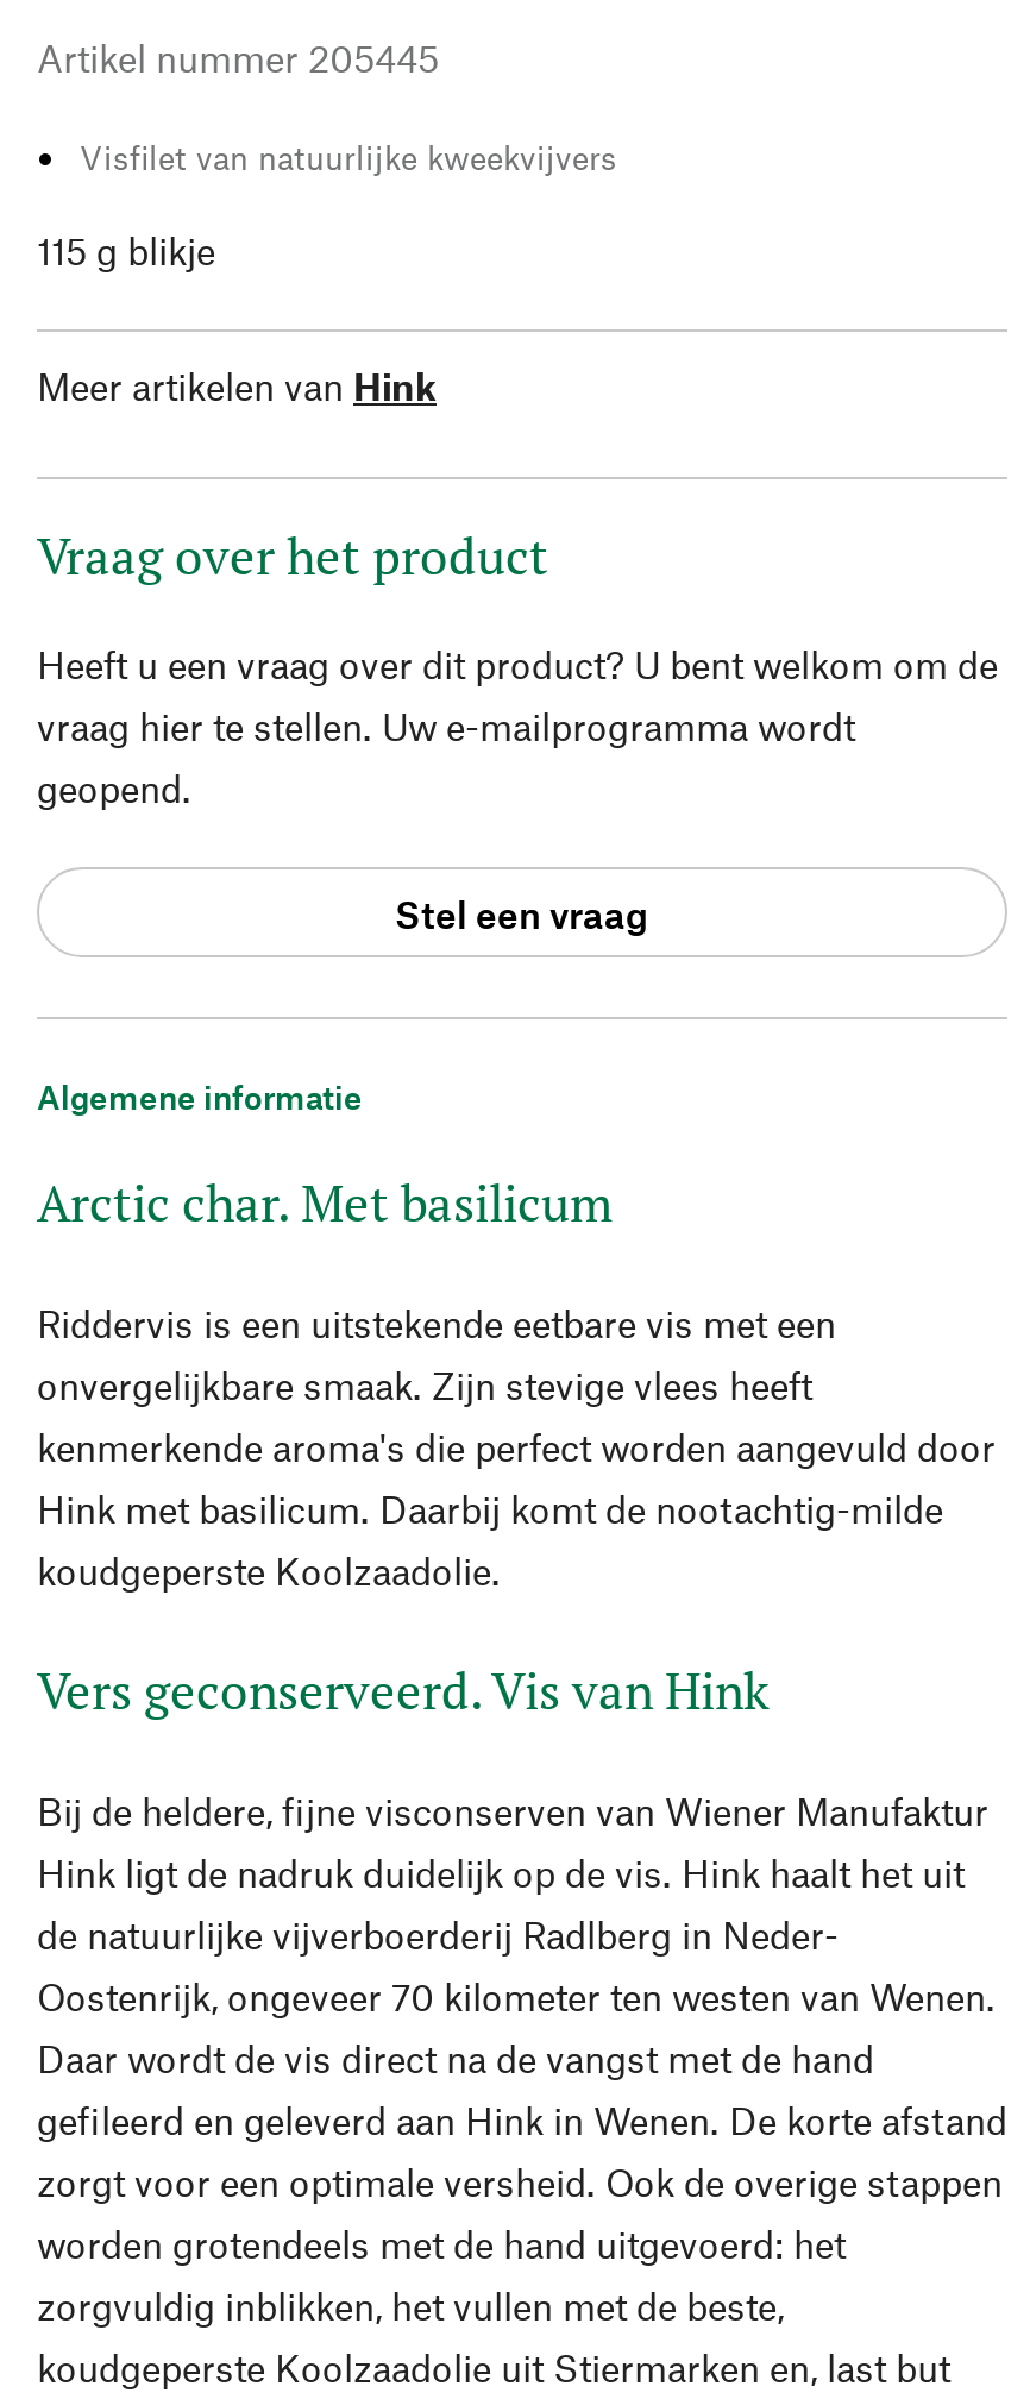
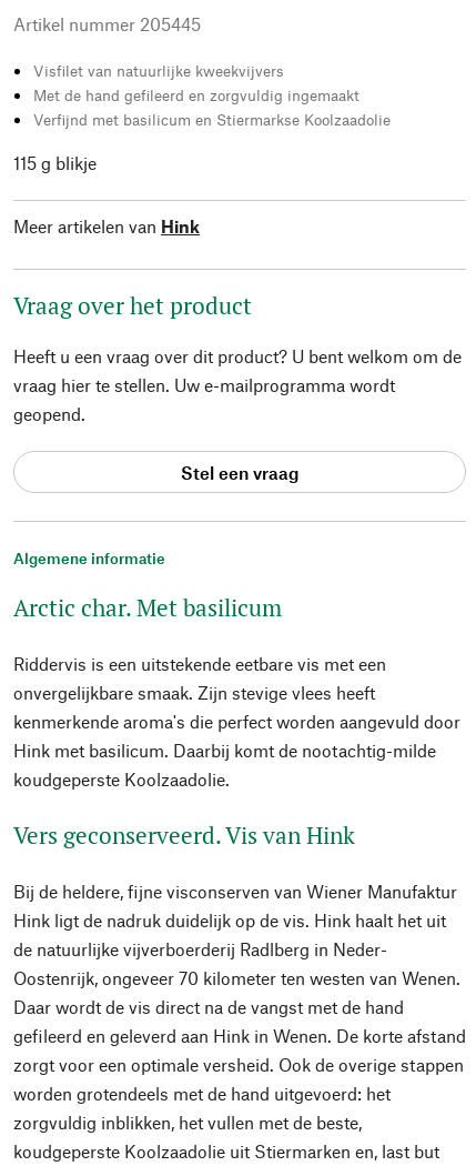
none -> [33,86,391,129] Met de hand gefileerd en zorgvuldig ingemaakt | Verfijnd met basilicum en Stiermarkse Koolzaadolie

